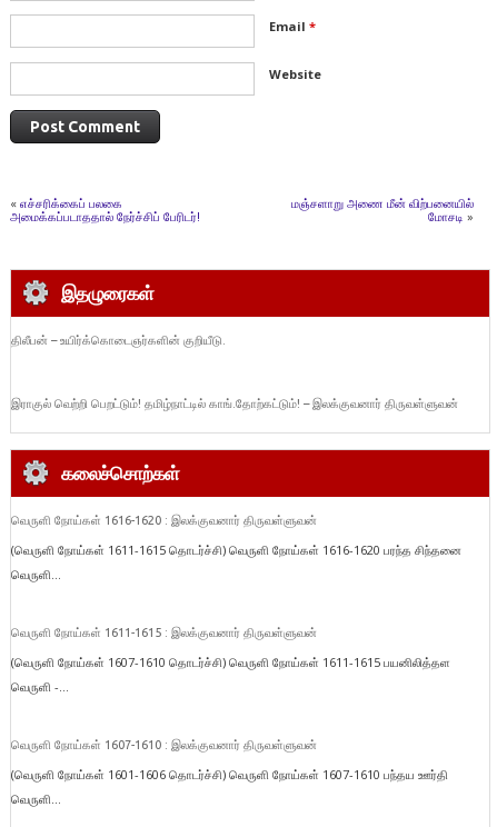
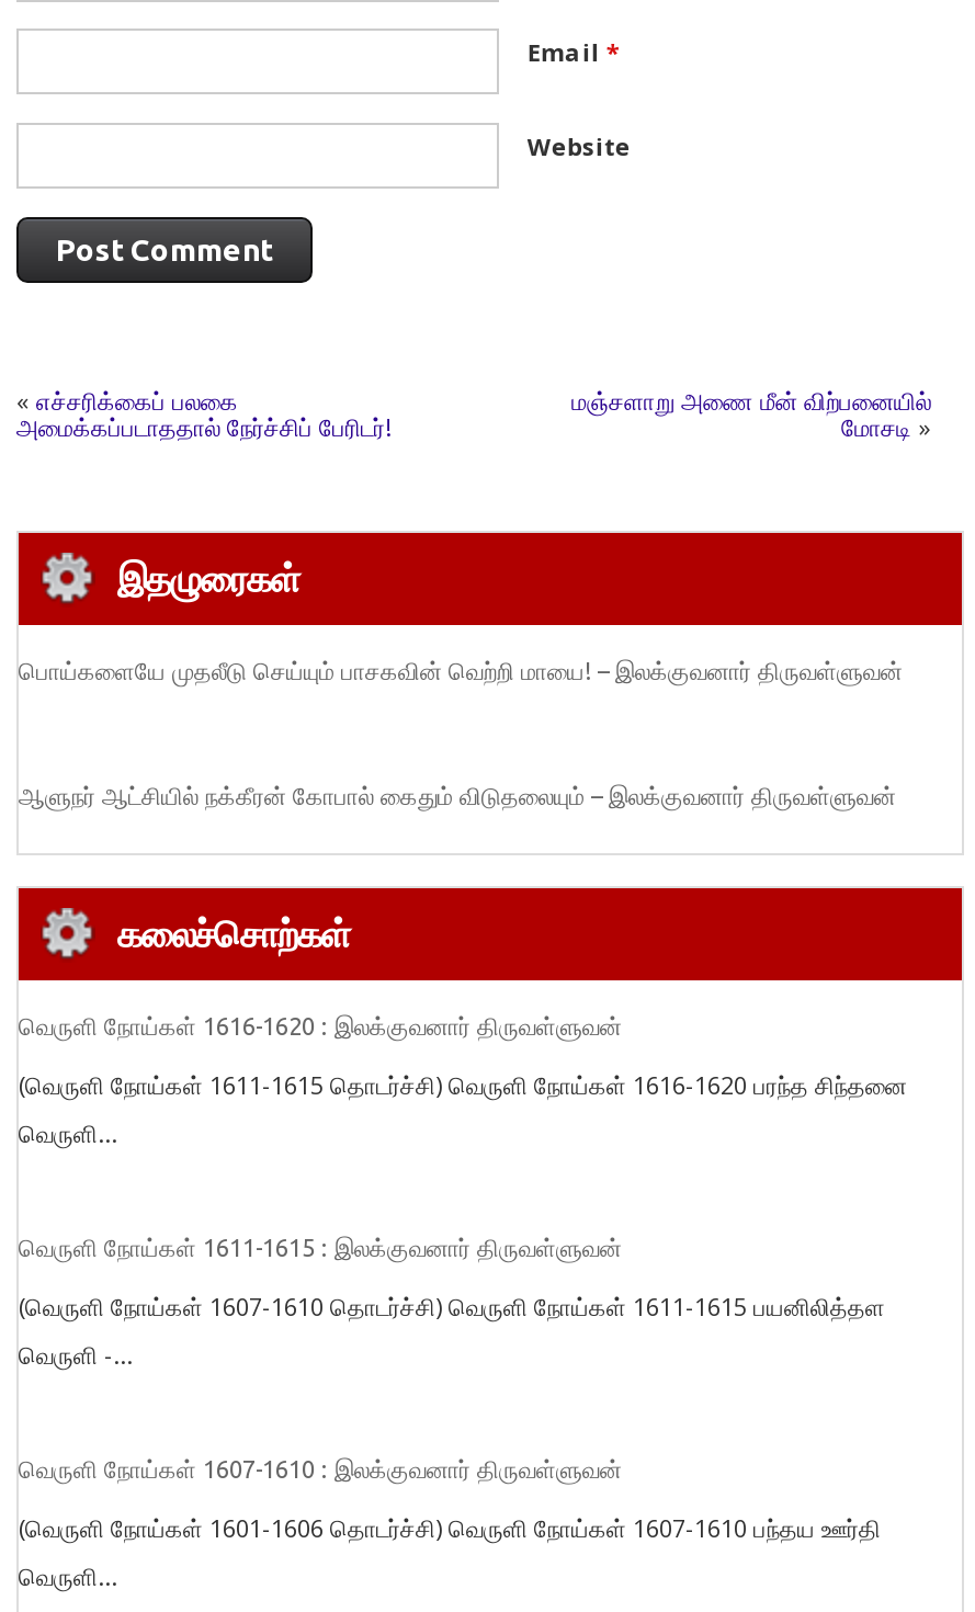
[11,334,226,347] திலீபன் – உயிர்க்கொடைஞர்களின் குறியீடு. -> [19,658,903,685] பொய்களையே முதலீடு செய்யும் பாசகவின் வெற்றி மாயை! – இலக்குவனார் திருவள்ளுவன்
[11,397,458,410] இராகுல் வெற்றி பெறட்டும்! தமிழ்நாட்டில் காங்.தோற்கட்டும்! – இலக்குவனார் திருவள்ளுவன் -> [19,783,896,810] ஆளுநர் ஆட்சியில் நக்கீரன் கோபால் கைதும் விடுதலையும் – இலக்குவனார் திருவள்ளுவன்

